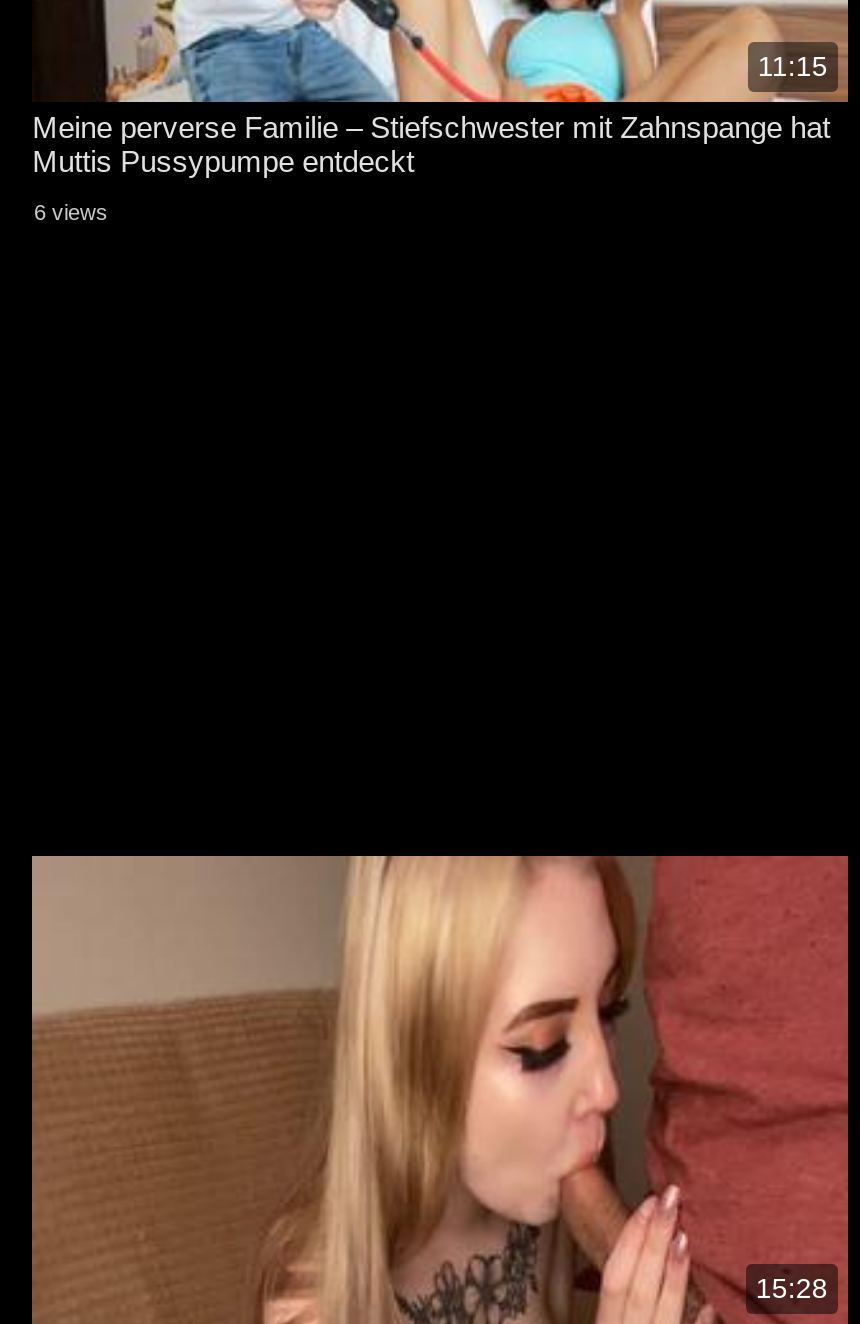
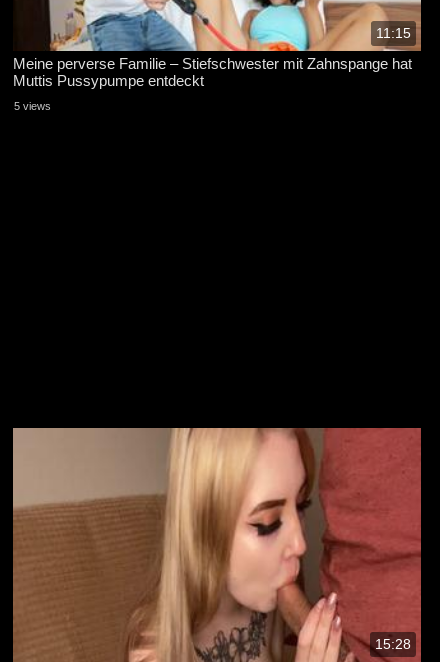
[34,201,108,225] 6 views -> [14,100,51,112] 5 views

